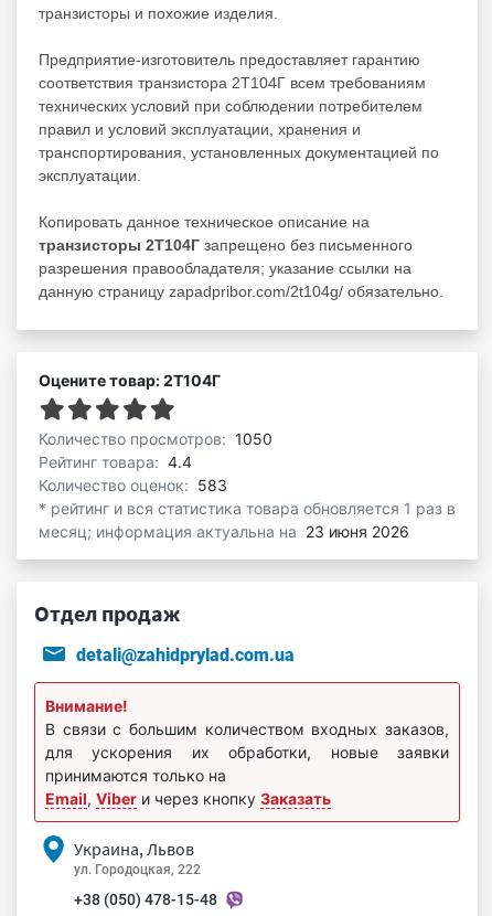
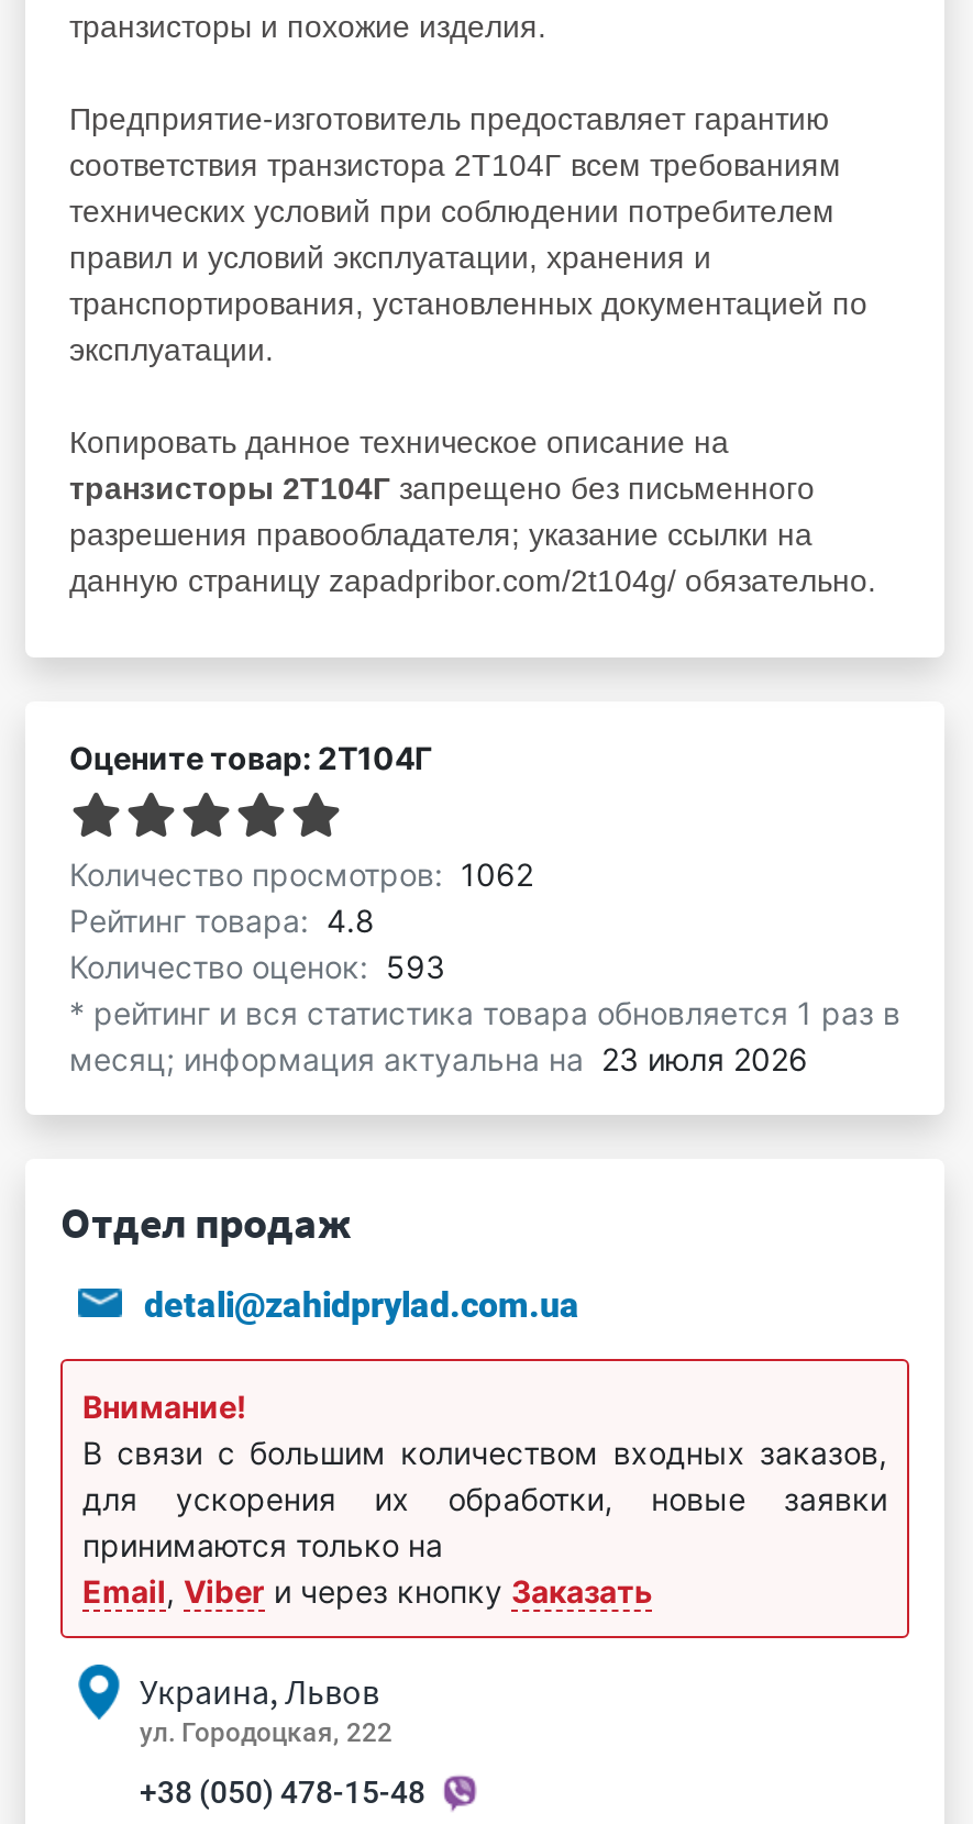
[39,429,272,448] Количество просмотров: 1050 -> [69,855,533,892] Количество просмотров: 1062
[39,452,192,471] Рейтинг товара: 4.4 -> [69,901,375,938] Рейтинг товара: 4.8
[39,475,227,494] Количество оценок: 583 -> [69,947,445,984] Количество оценок: 593
[39,522,409,540] месяц; информация актуальна на 23 июня 2026 -> [69,1039,808,1077] месяц; информация актуальна на 23 июля 2026

